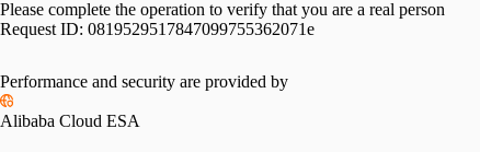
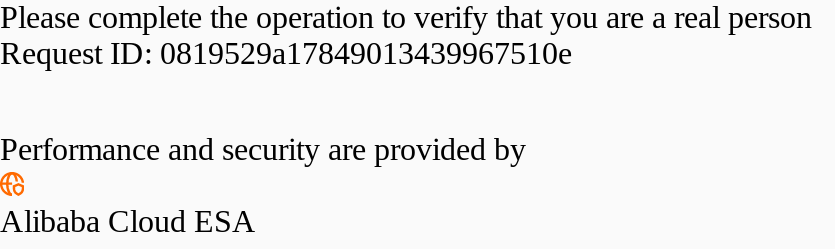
[0,20,315,38] Request ID: 0819529517847099755362071e -> [0,36,572,70] Request ID: 0819529a17849013439967510e

